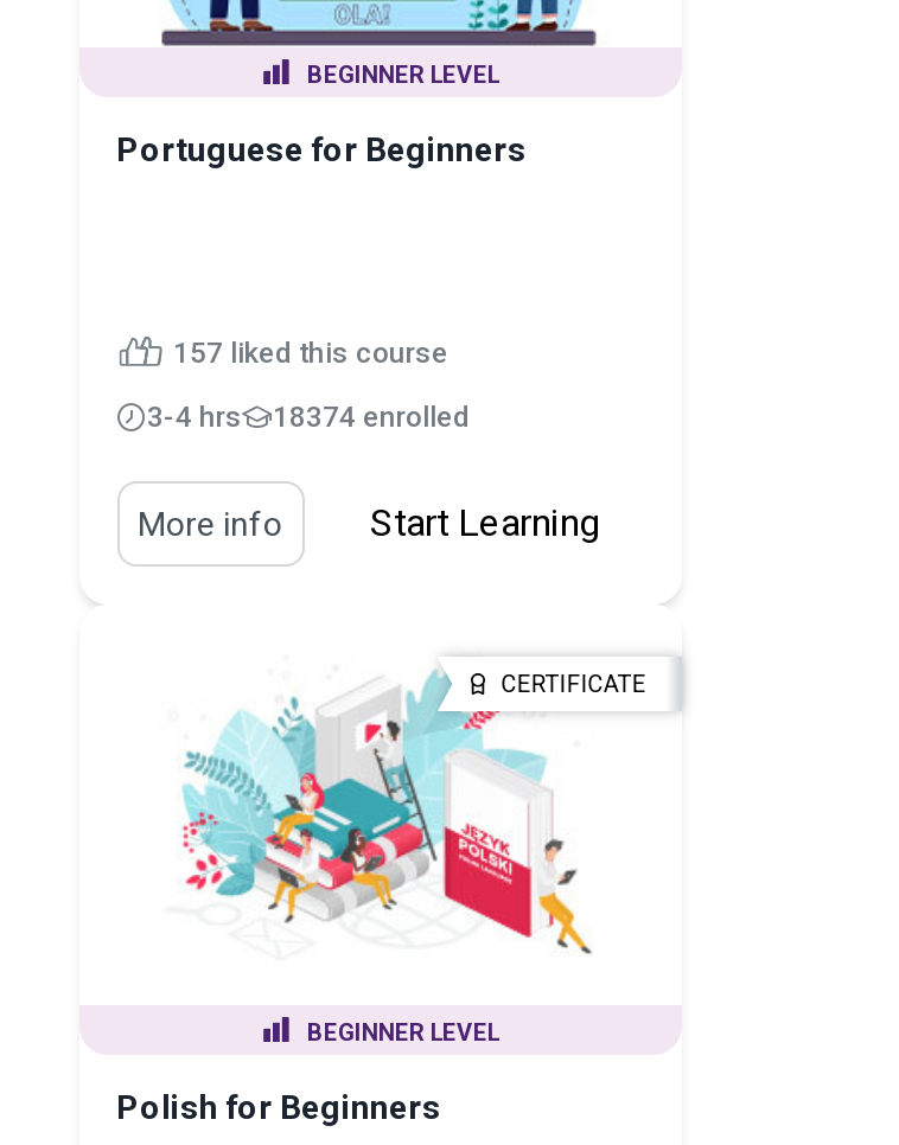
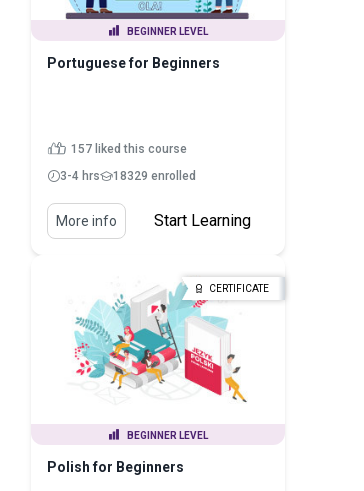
[147,401,470,434] 3-4 hrs 18374 enrolled -> [59,169,195,183] 3-4 hrs 18329 enrolled

